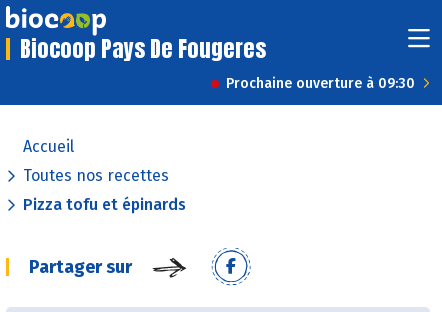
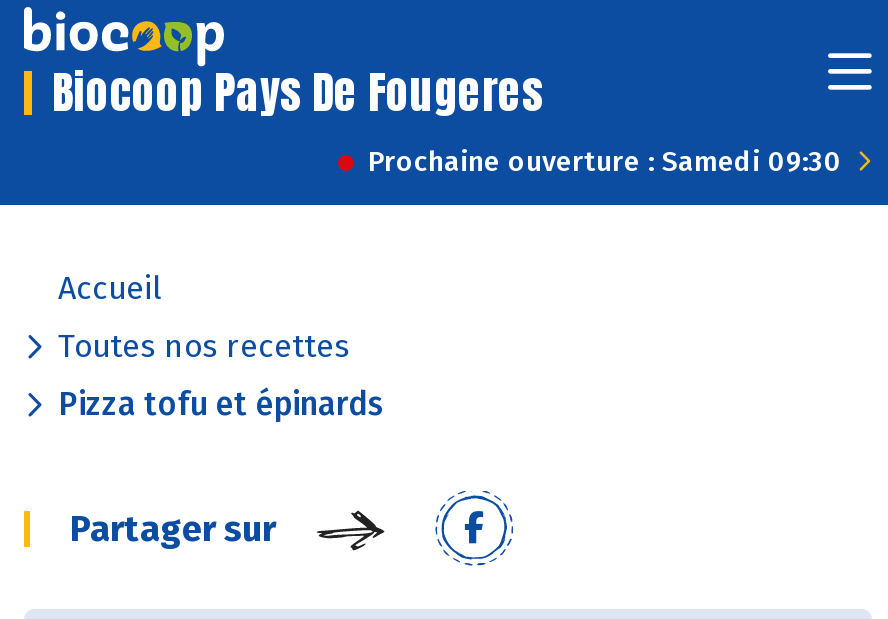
[226,75,415,92] Prochaine ouverture à 09:30 -> [368,145,842,179] Prochaine ouverture : Samedi 09:30

